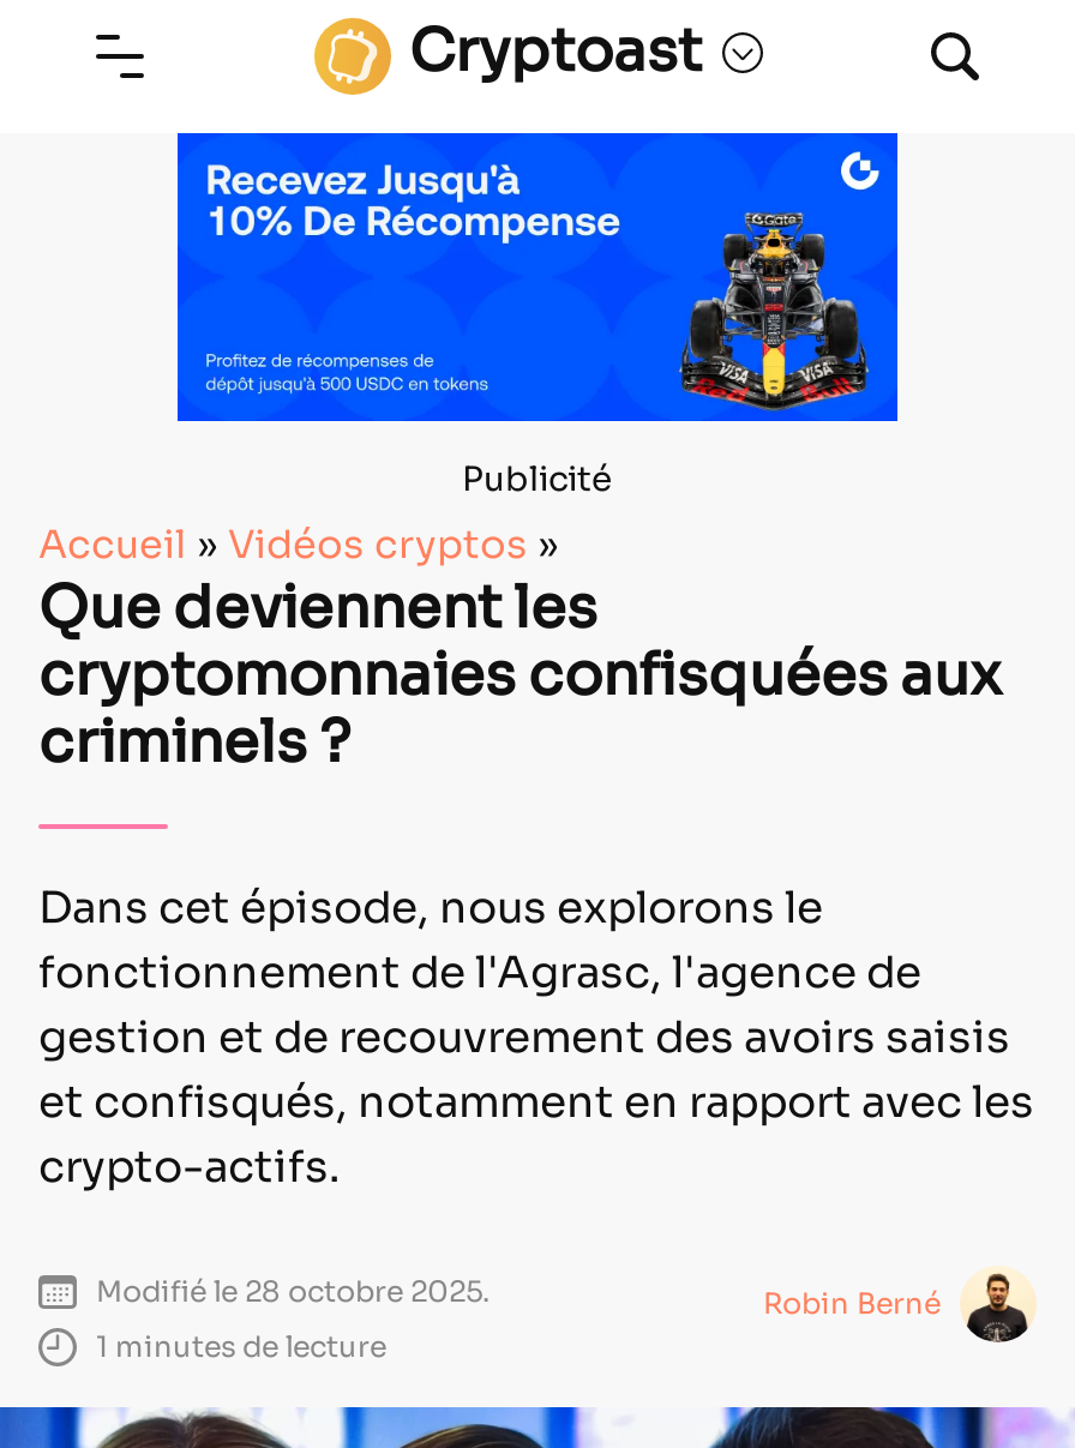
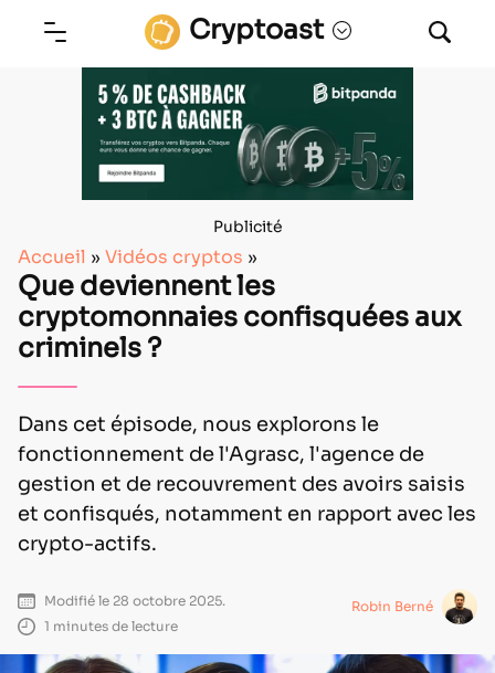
[175,131,900,423] [image] -> [81,66,414,201] [image]

